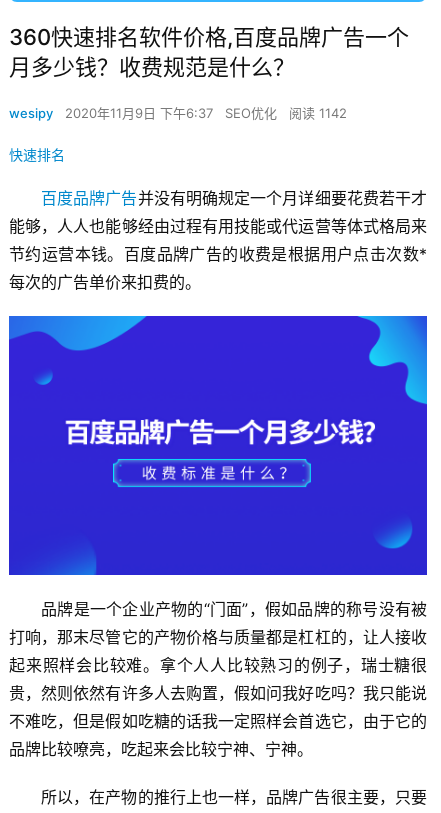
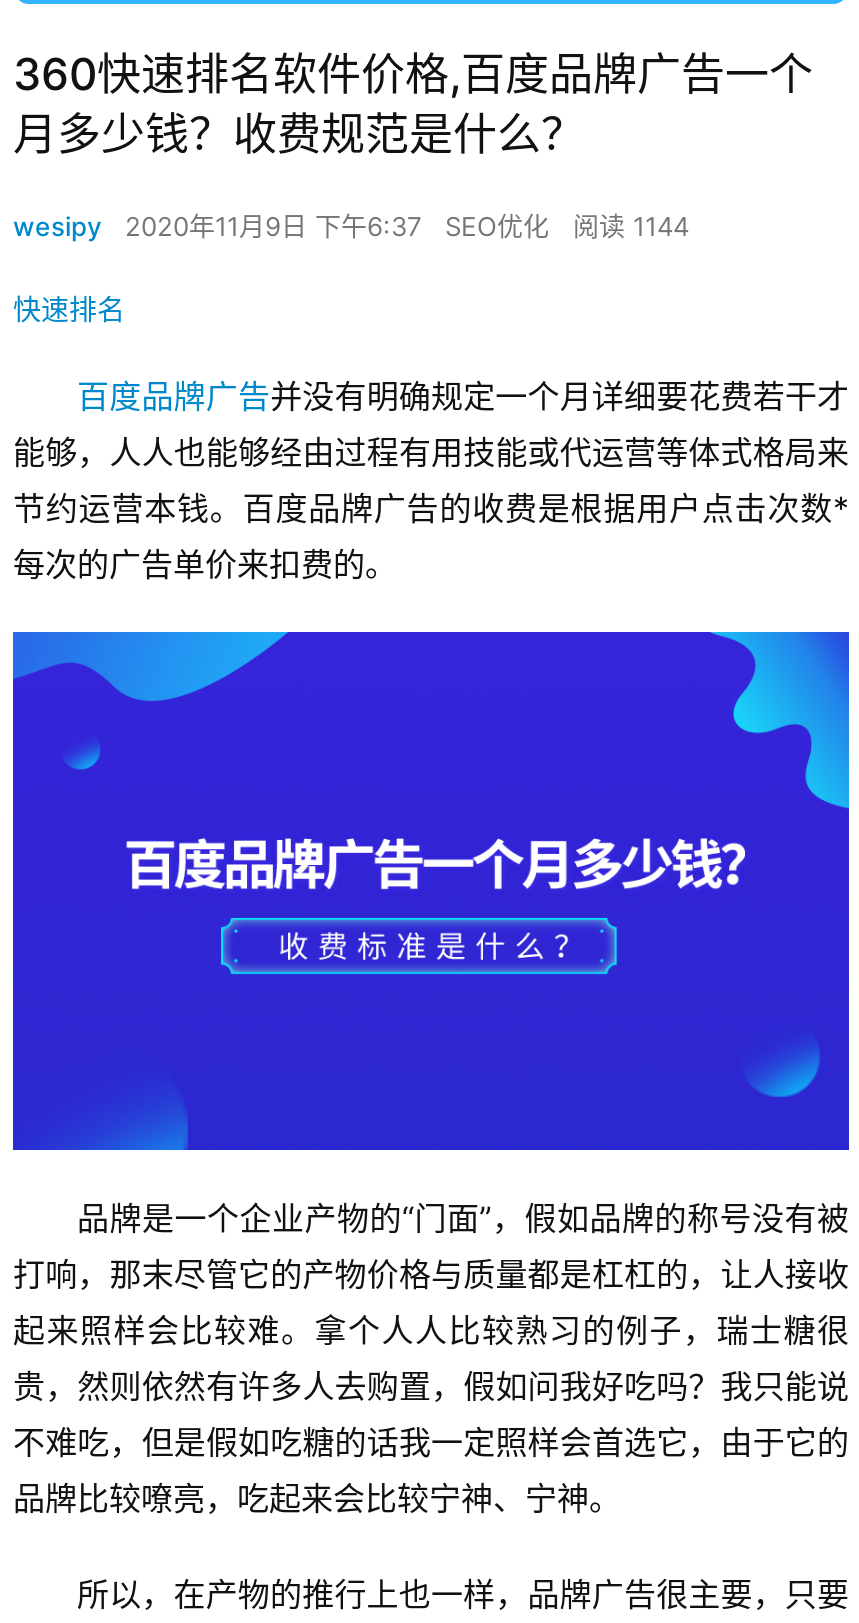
[9,105,347,121] wesipy 2020年11月9日 下午6:37 SEO优化 阅读 1142 -> [13,210,689,242] wesipy 2020年11月9日 下午6:37 SEO优化 阅读 1144

